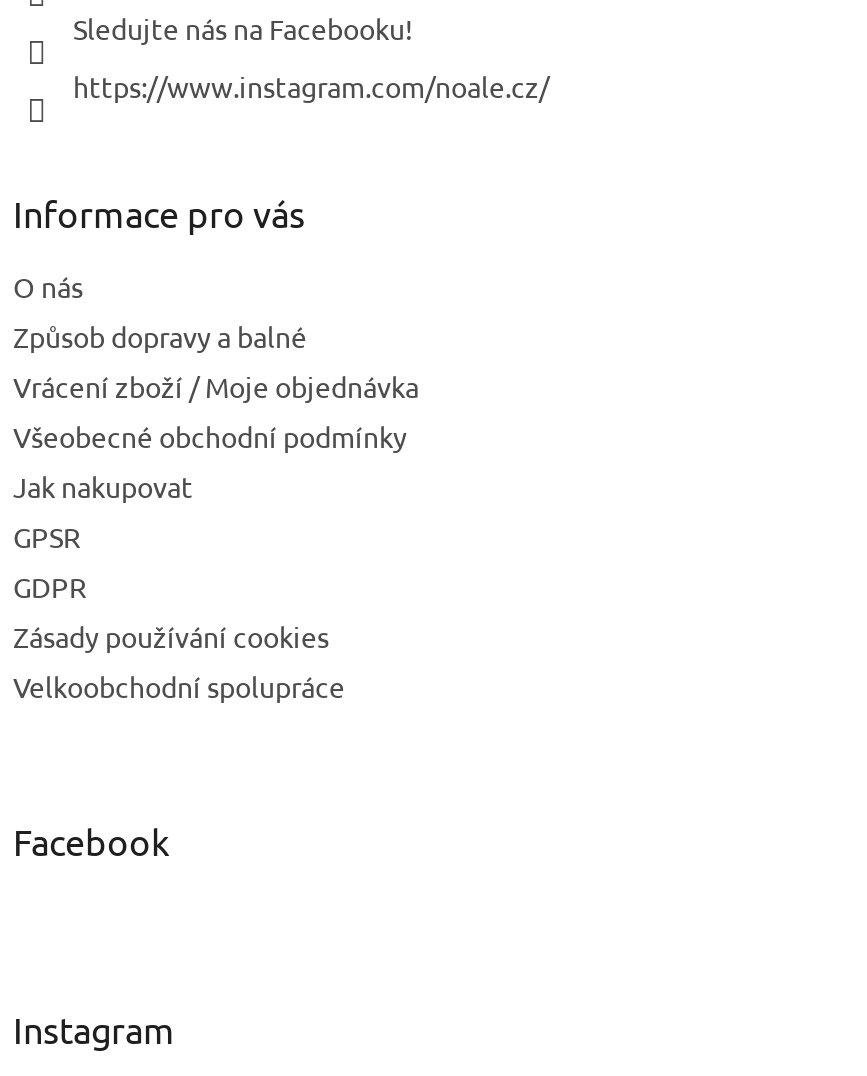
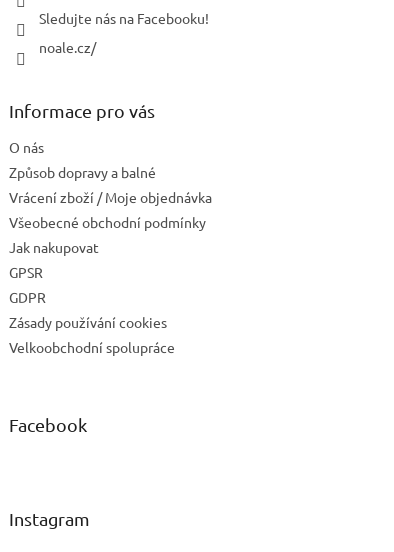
[73,67,549,103] https://www.instagram.com/noale.cz/ -> [39,38,96,56] noale.cz/

